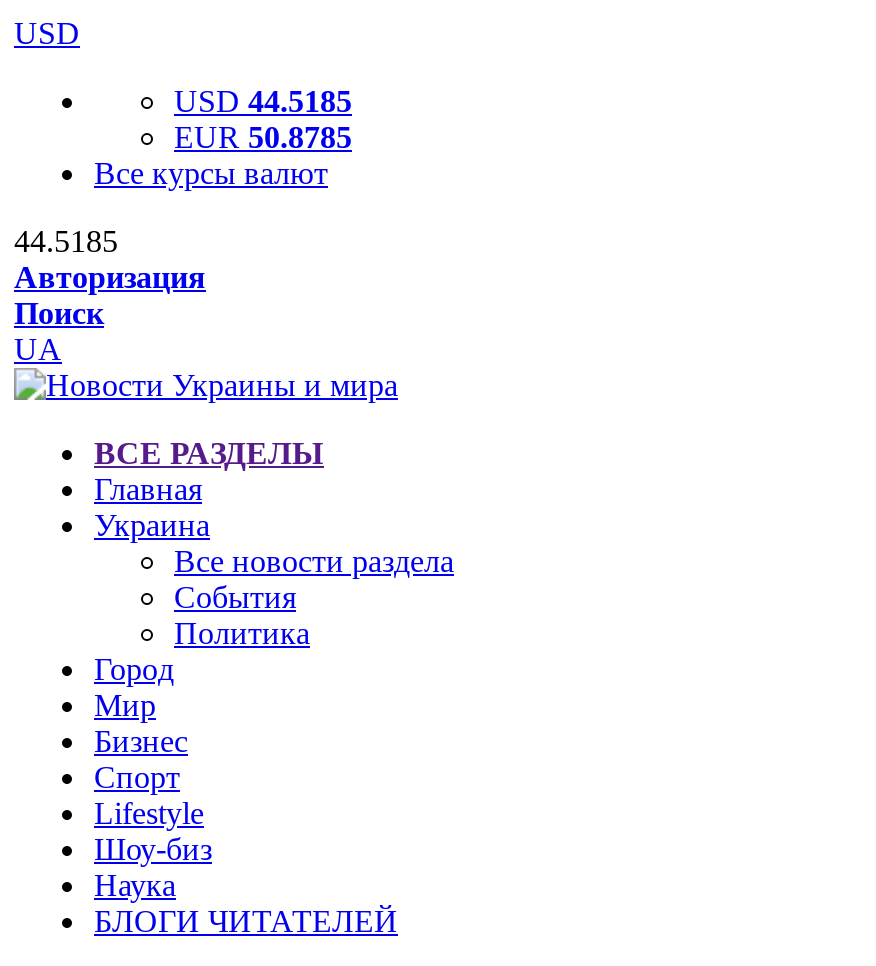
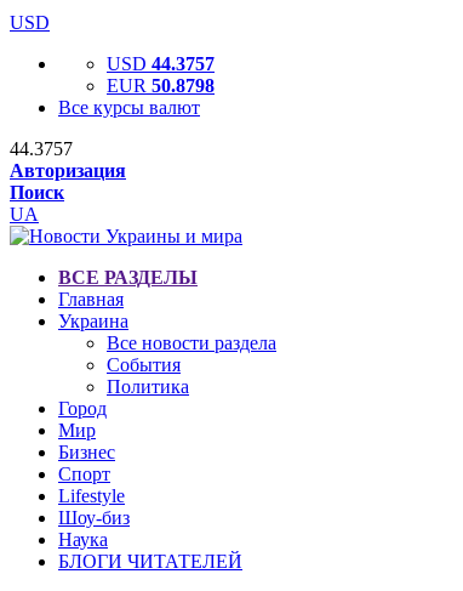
[174,84,352,118] USD 44.5185 -> [107,53,215,74] USD 44.3757
[174,120,352,154] EUR 50.8785 -> [107,75,215,96] EUR 50.8798
[14,224,118,258] 44.5185 -> [10,138,73,159] 44.3757

